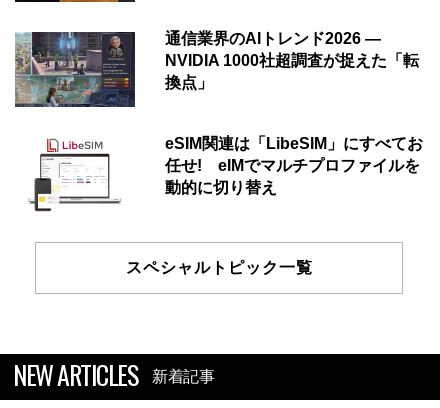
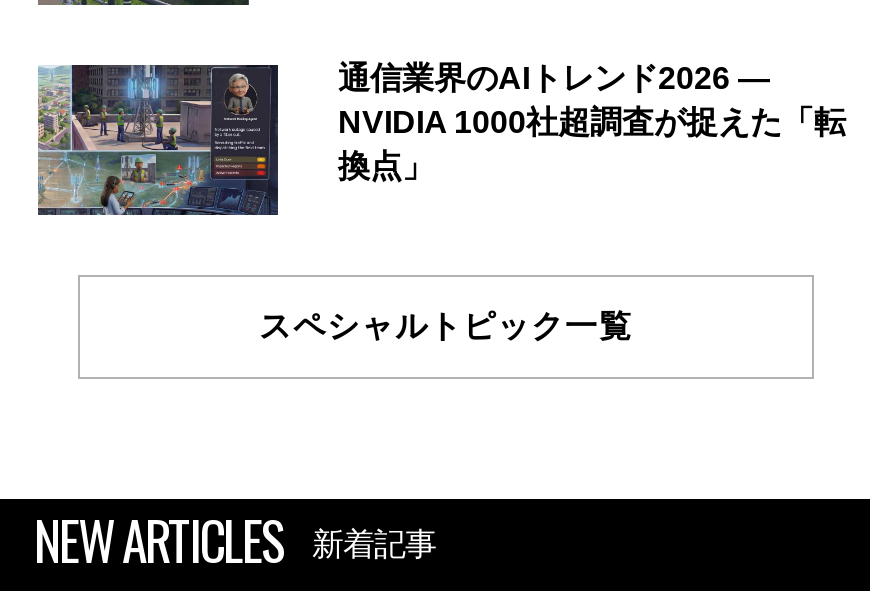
[28,139,121,212] [image] -> none
[165,135,423,196] eSIM関連は「LibeSIM」にすべてお | 任せ! eIMでマルチプロファイルを | 動的に切り替え -> none

